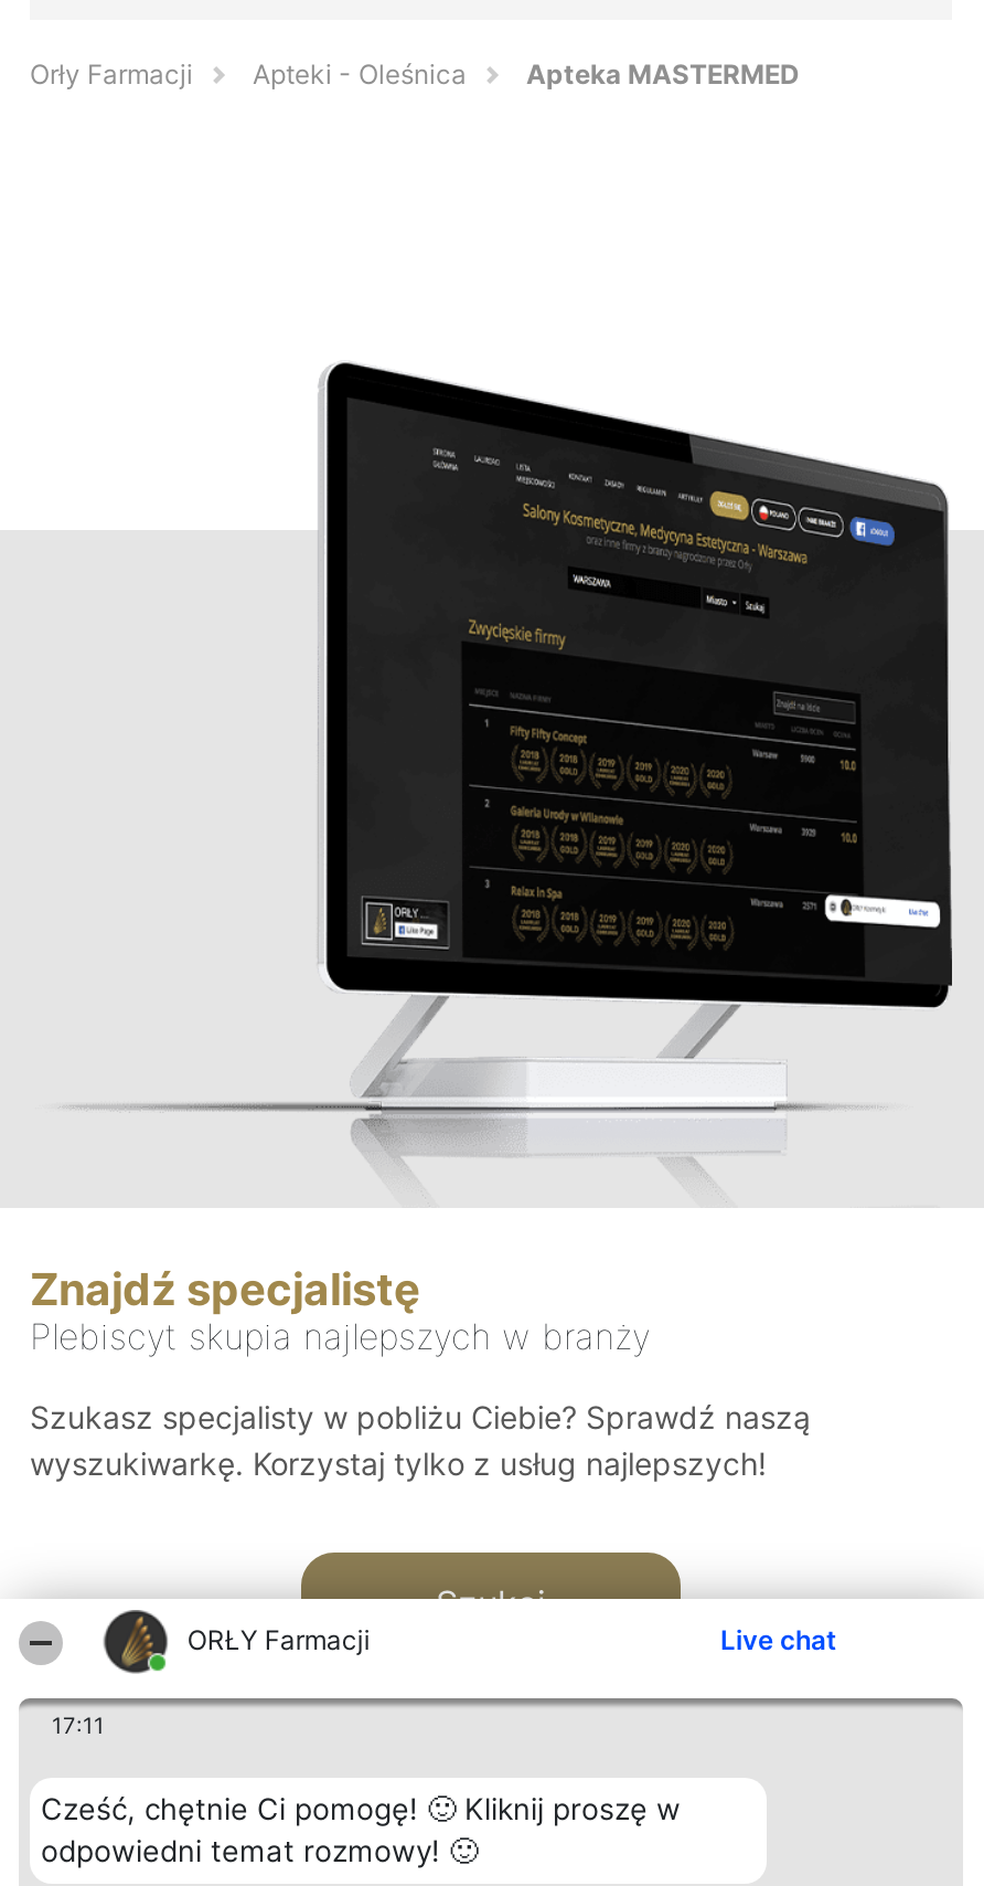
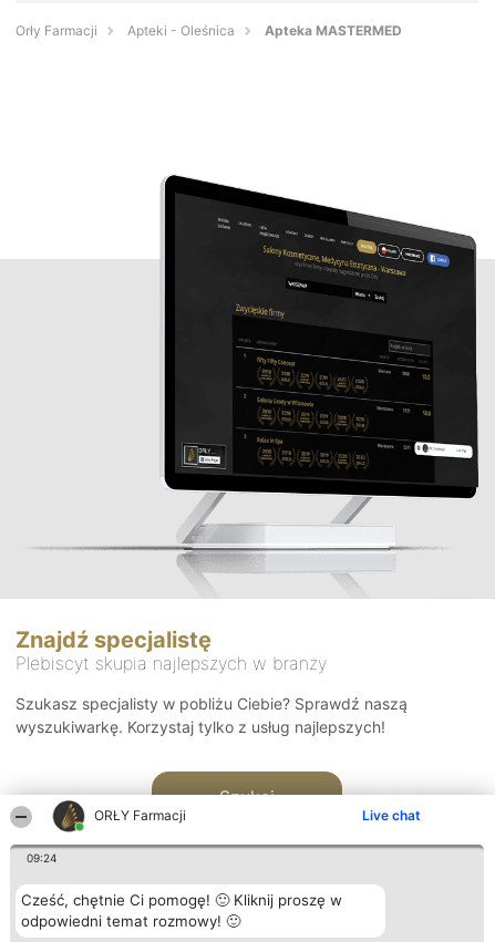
[52,1712,105,1738] 17:11 -> [27,851,56,865] 09:24

